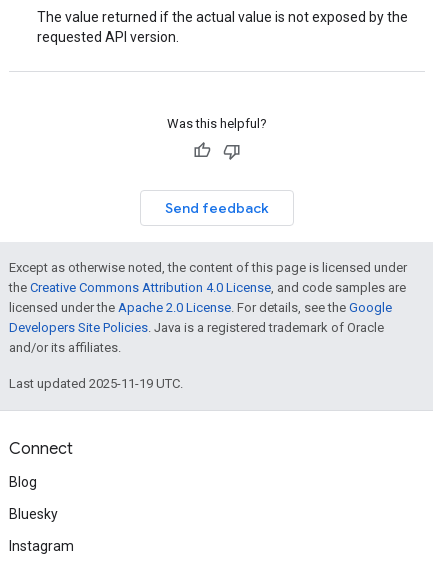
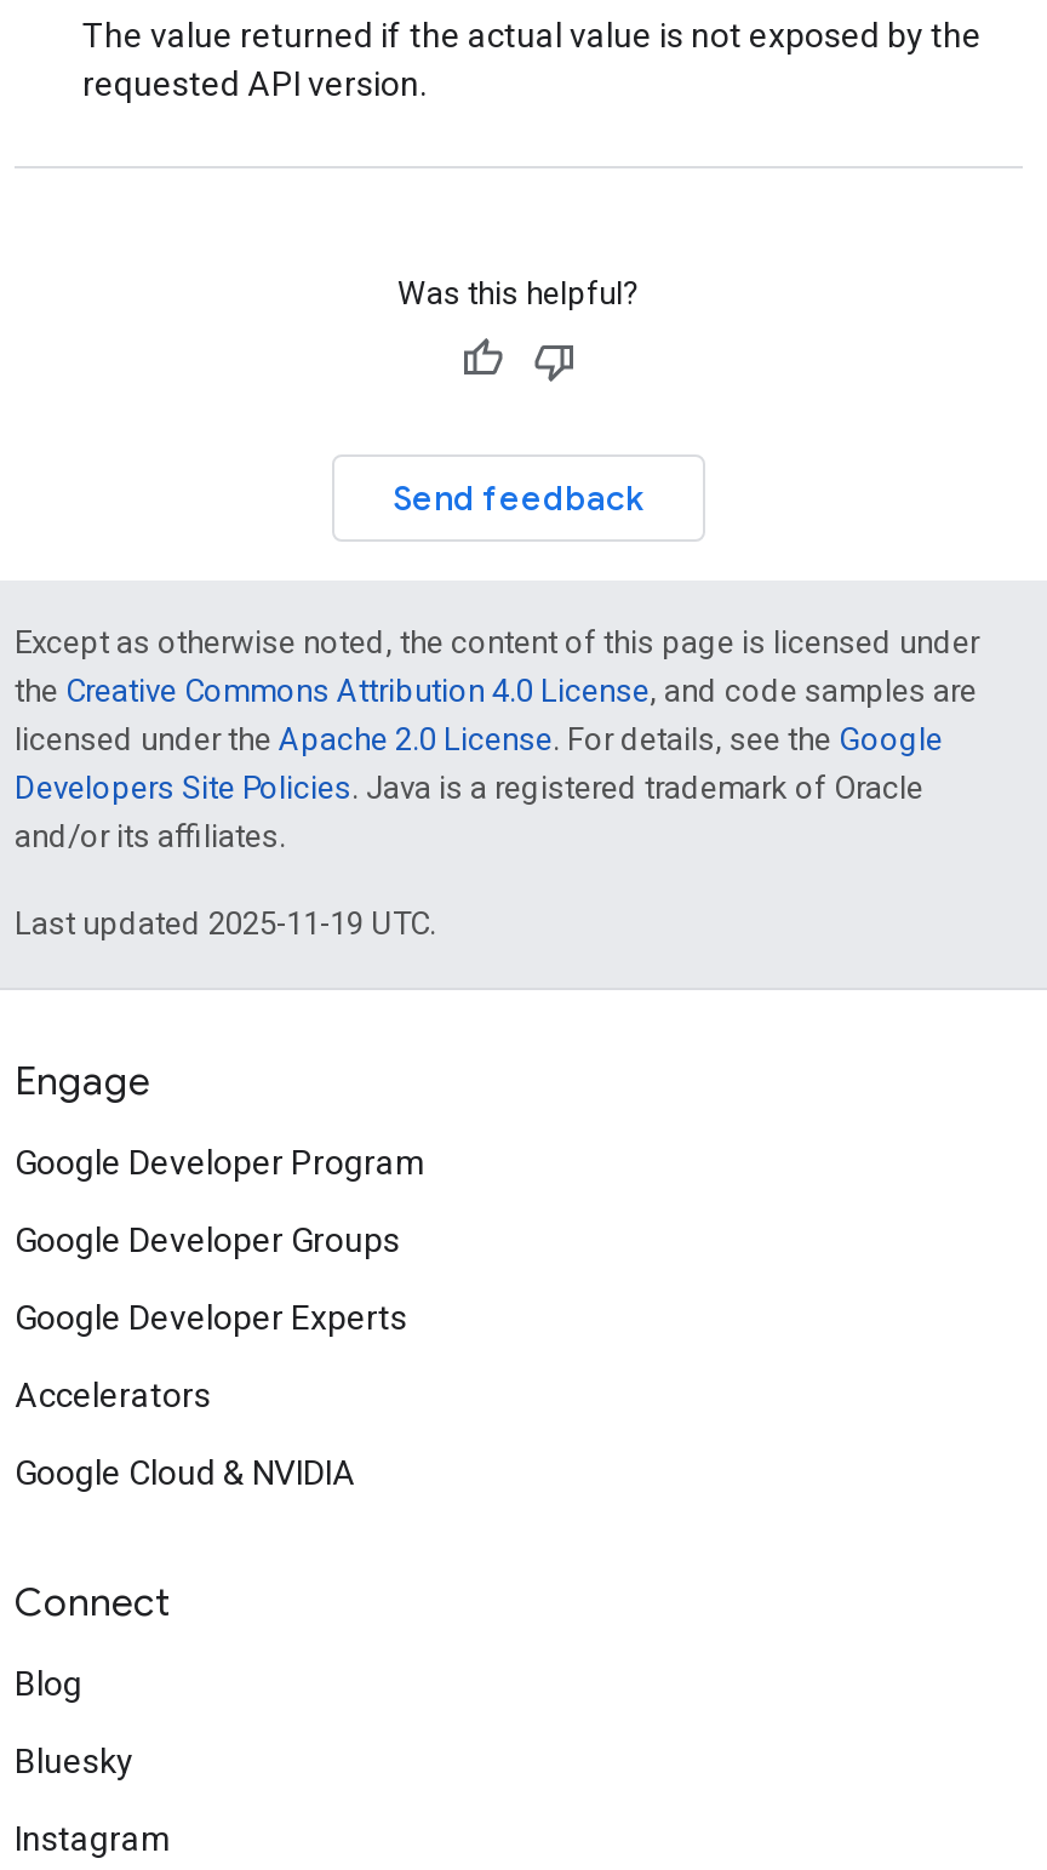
none -> [15,1058,427,1492] Engage | Google Developer Program | Google Developer Groups | Google Developer Experts | Accelerators | Google Cloud & NVIDIA

